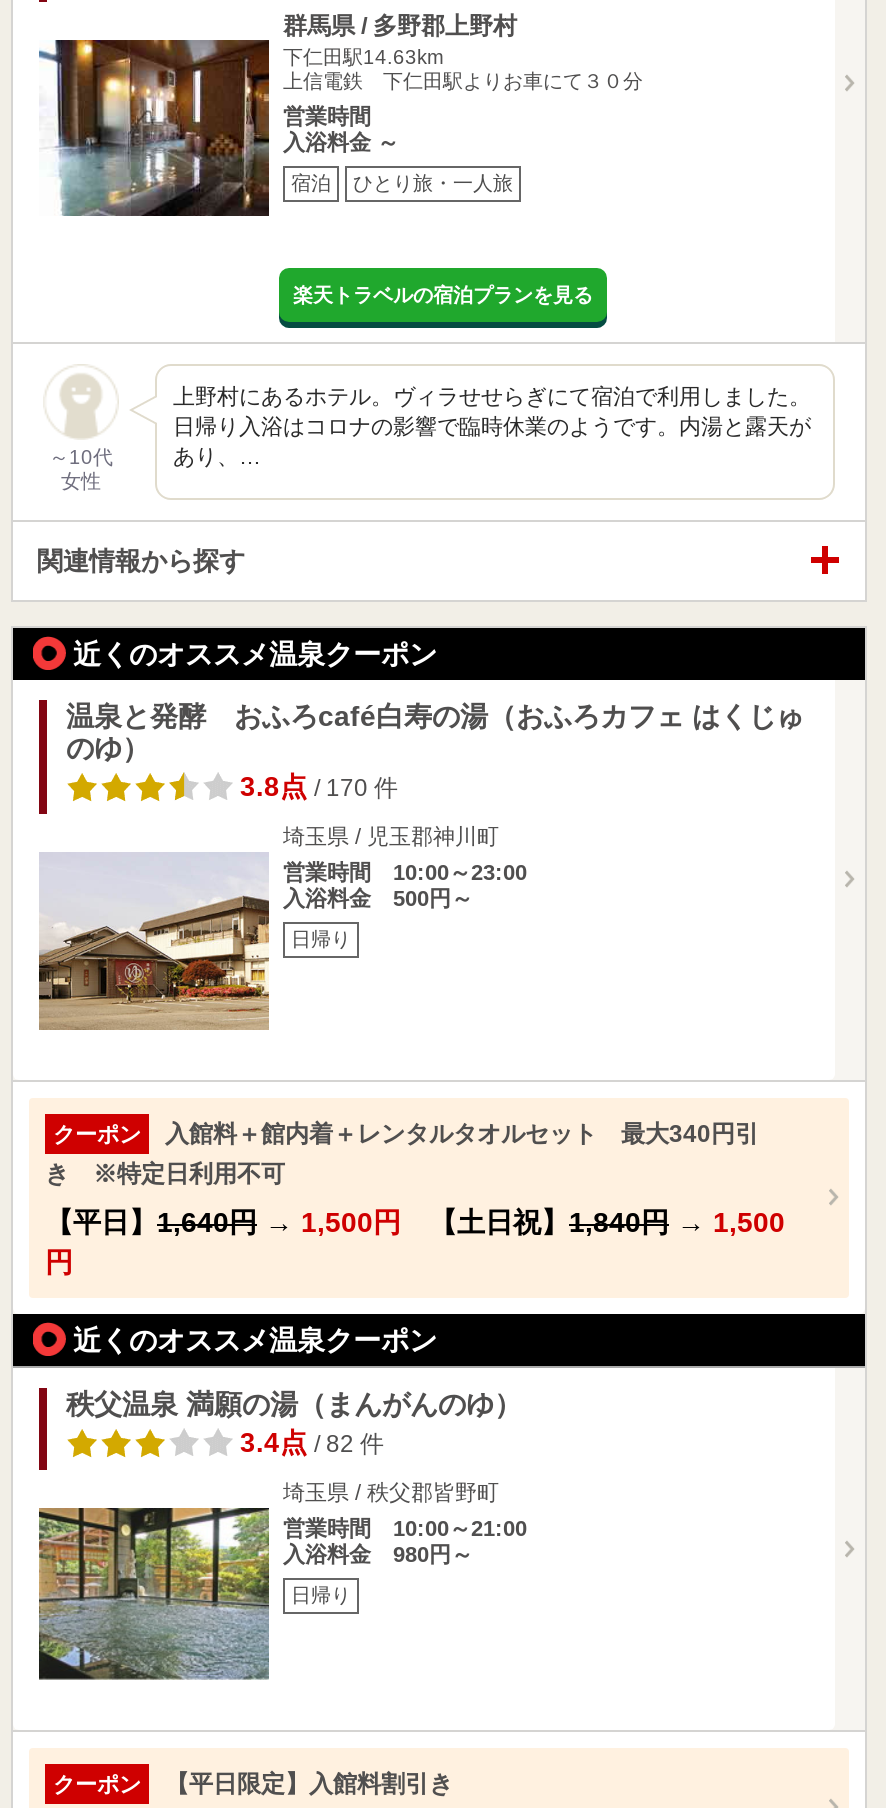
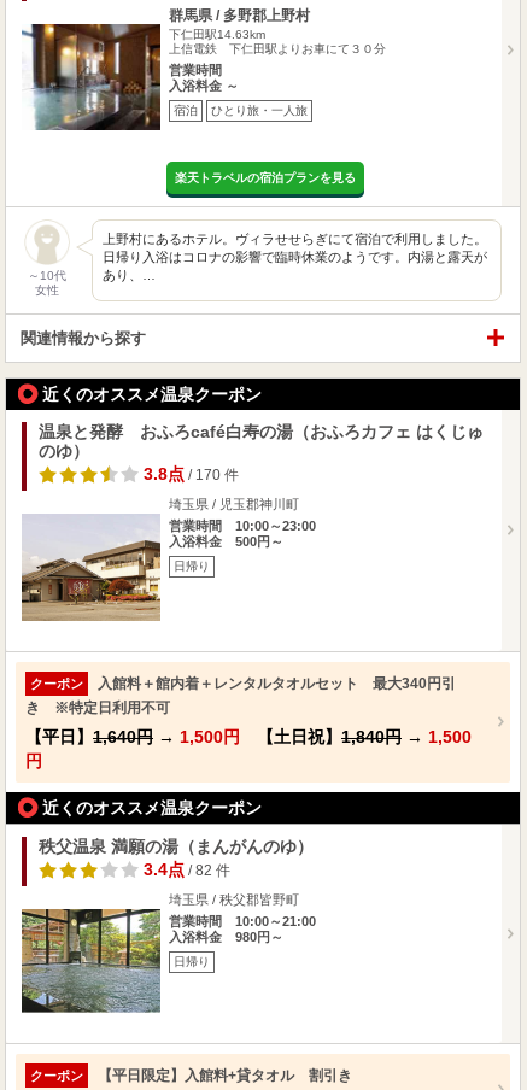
[165,1769,453,1797] 【平日限定】入館料割引き -> [98,1067,352,1084] 【平日限定】入館料+貸タオル 割引き

